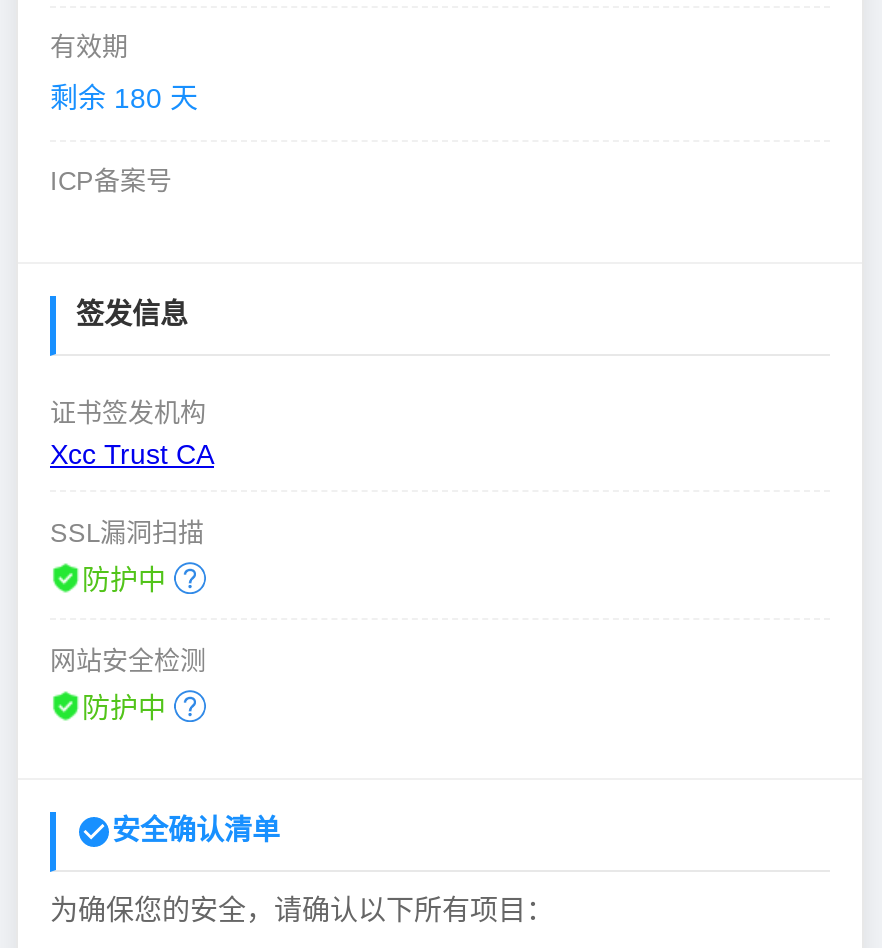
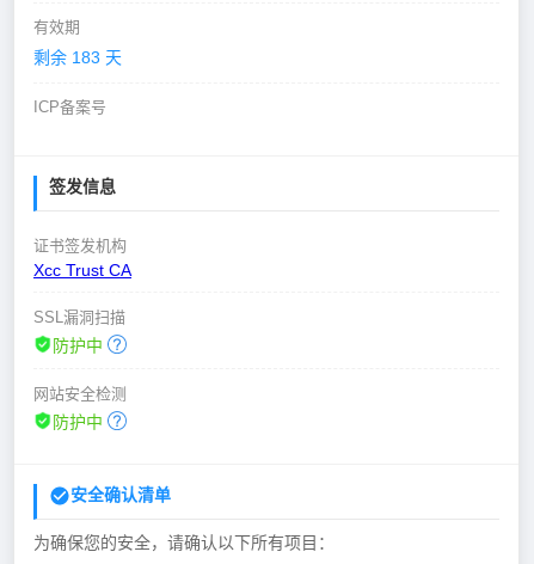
[50,82,198,114] 剩余 180 天 -> [33,48,122,67] 剩余 183 天

